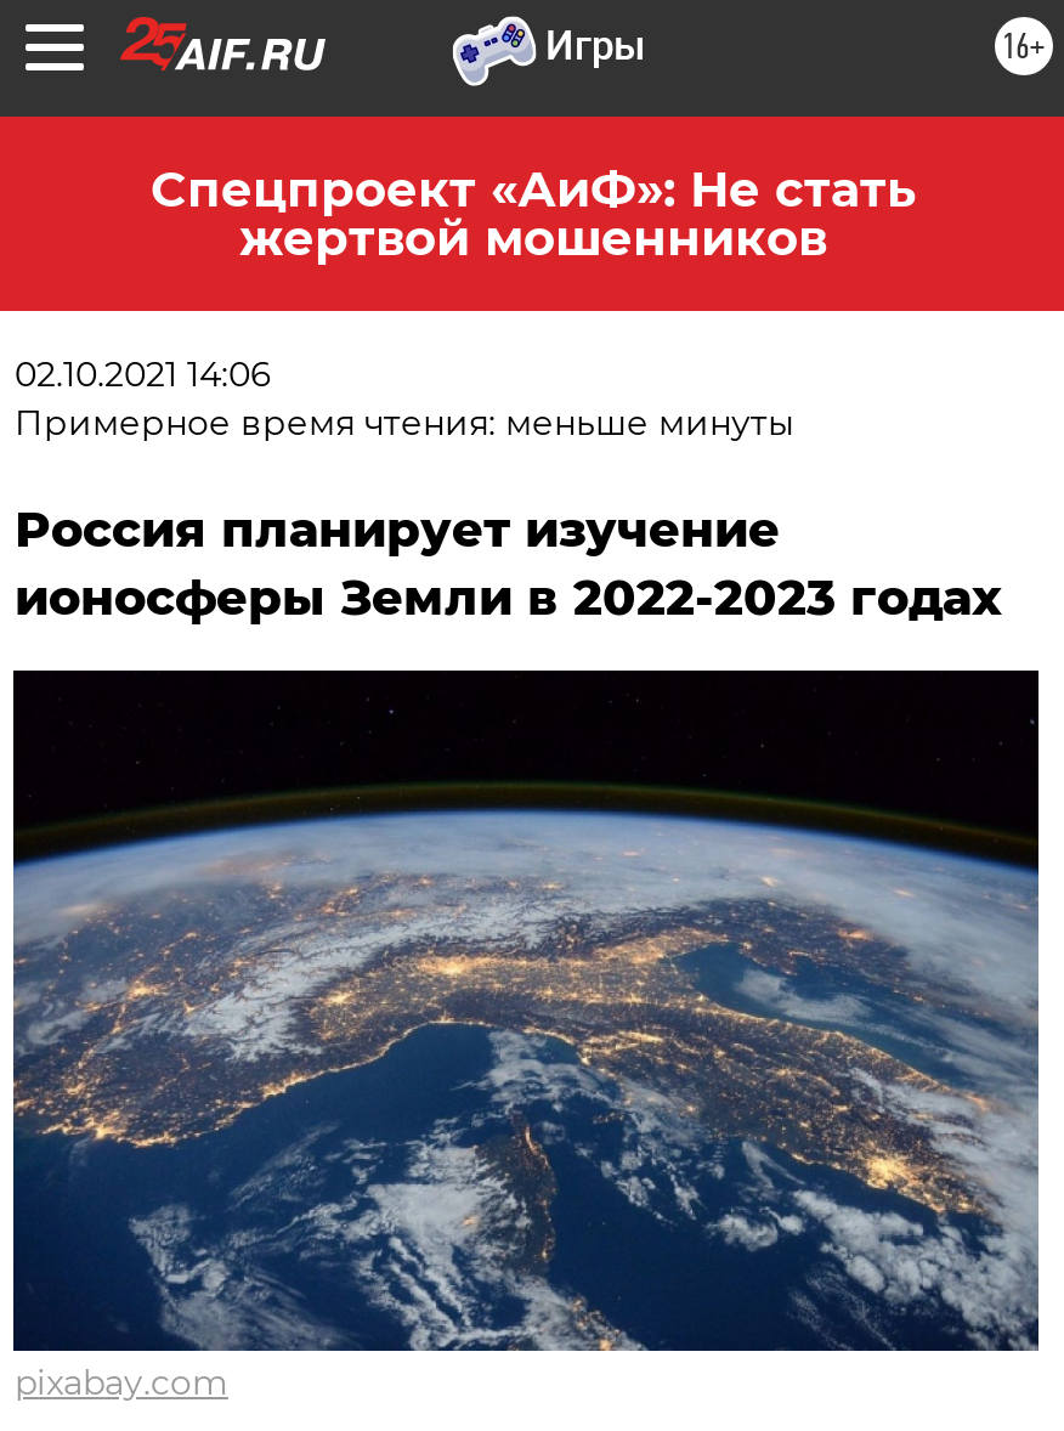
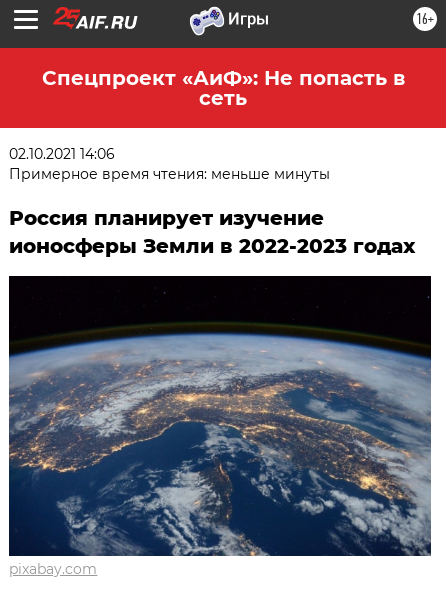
[151,160,916,267] Спецпроект «АиФ»: Не стать | жертвой мошенников -> [41,66,404,110] Спецпроект «АиФ»: Не попасть в | сеть

